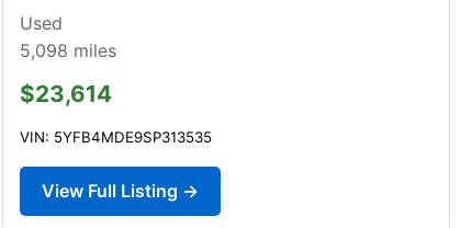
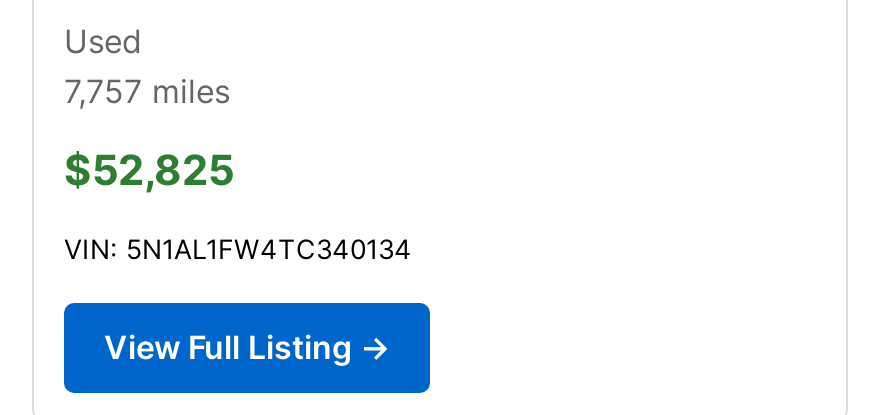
[20,39,116,61] 5,098 miles -> [64,71,230,111] 7,757 miles
[20,80,112,107] $23,614 -> [64,145,234,195] $52,825
[20,128,212,146] VIN: 5YFB4MDE9SP313535 -> [64,233,412,265] VIN: 5N1AL1FW4TC340134

